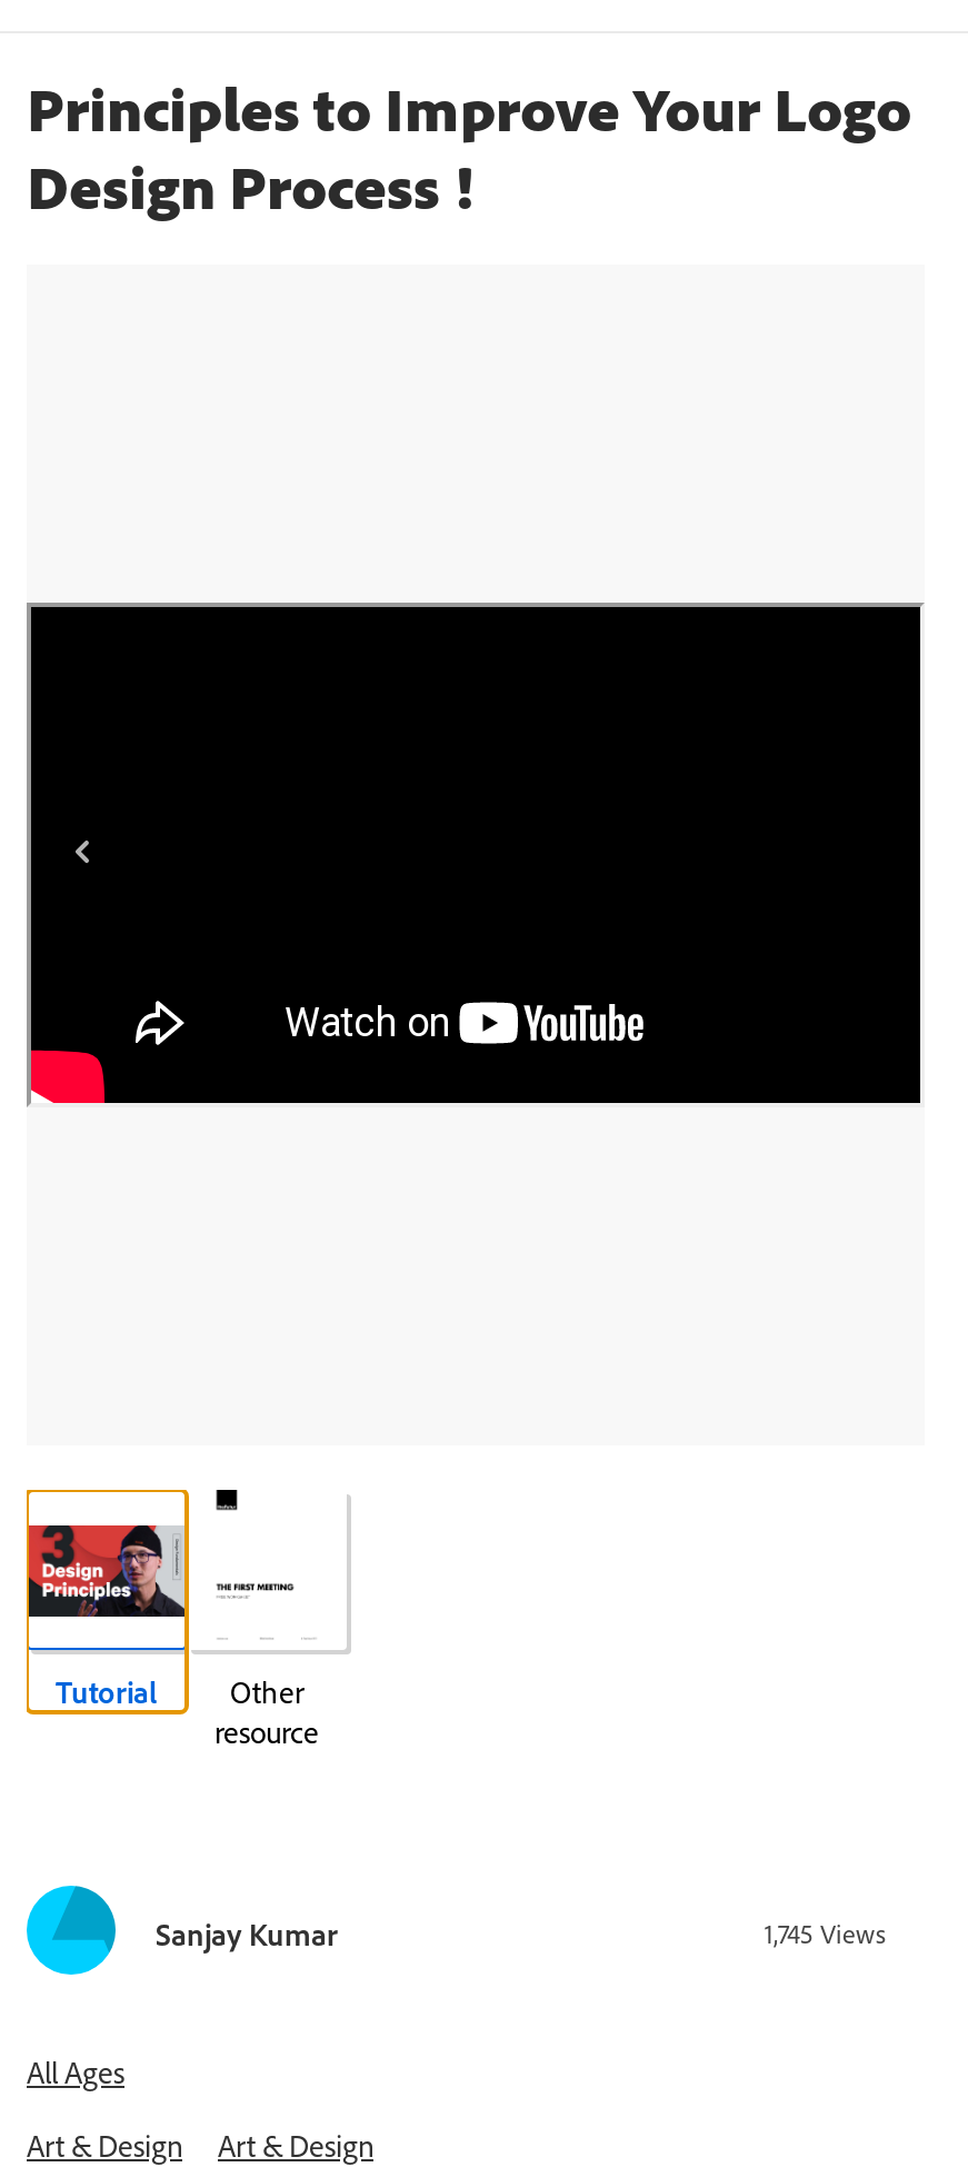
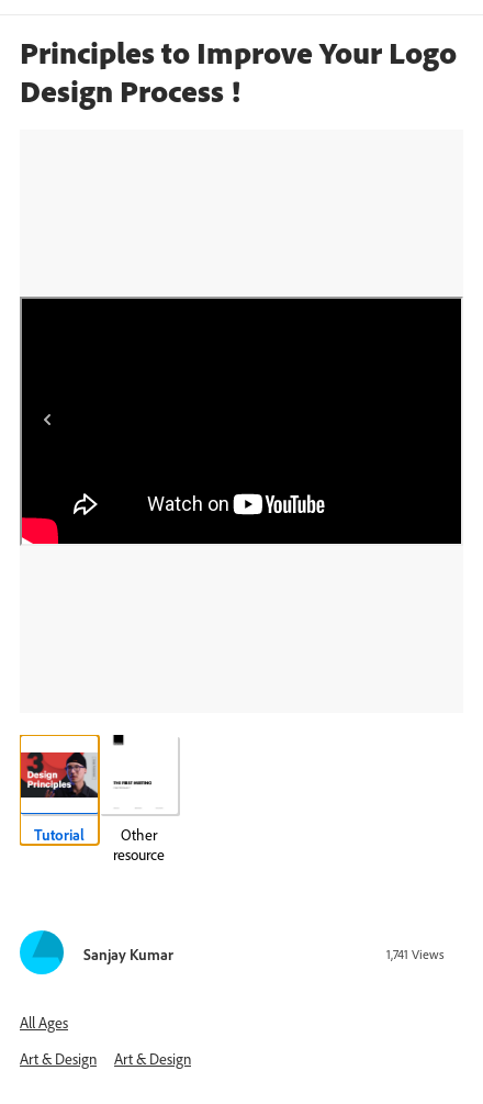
[765,1917,887,1950] 1,745 Views -> [386,946,445,962] 1,741 Views

